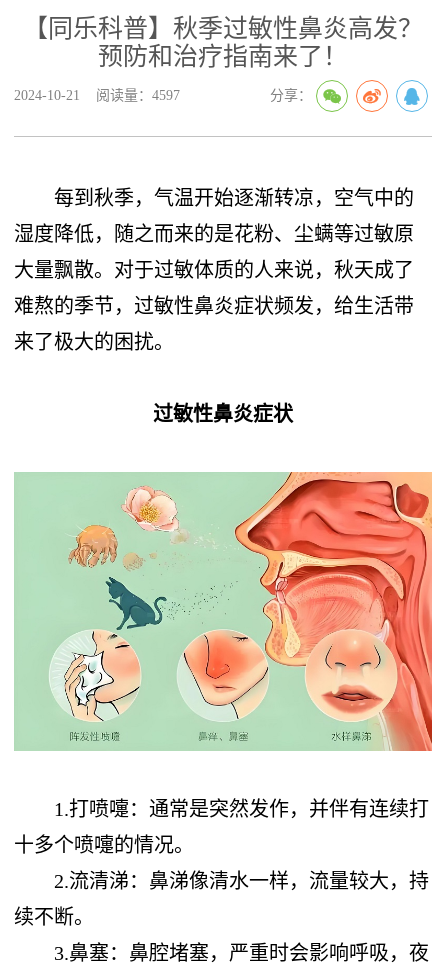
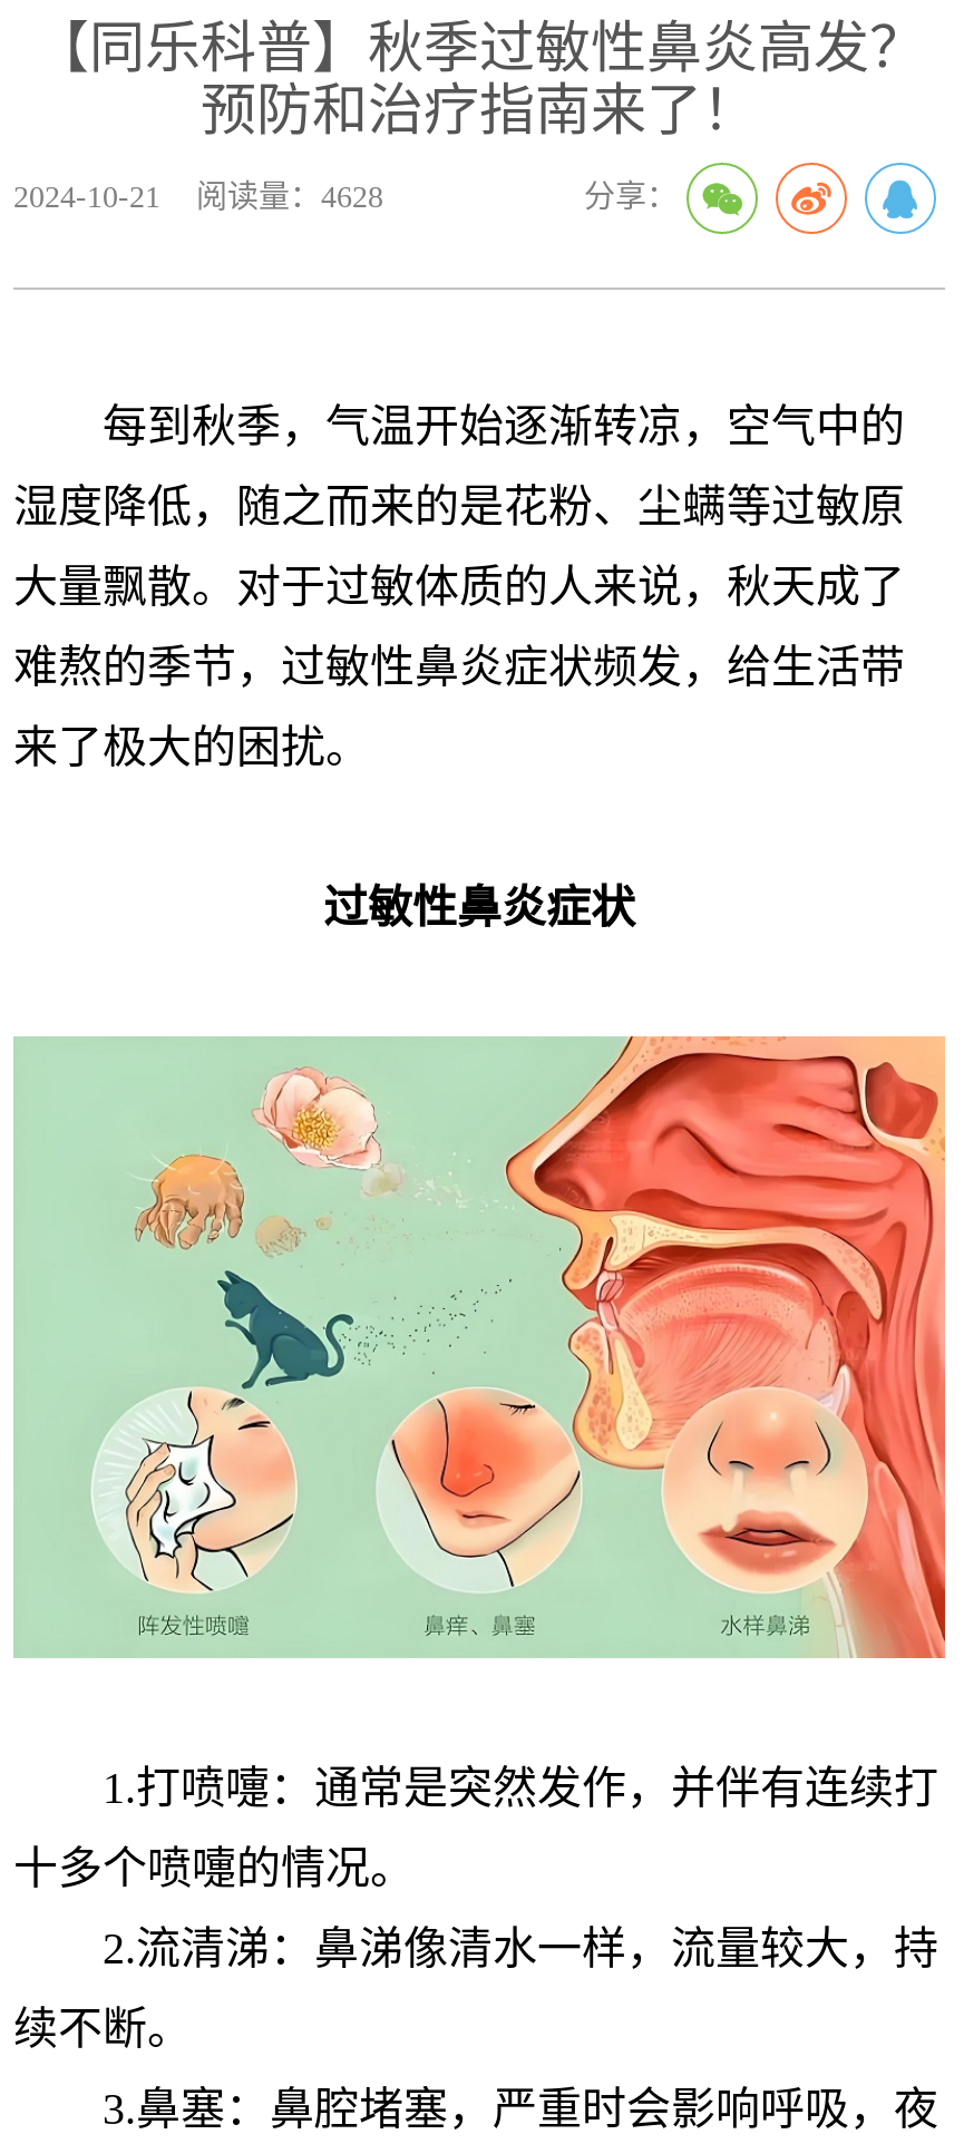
[14,88,180,103] 2024-10-21 阅读量：4597 -> [13,181,383,215] 2024-10-21 阅读量：4628

